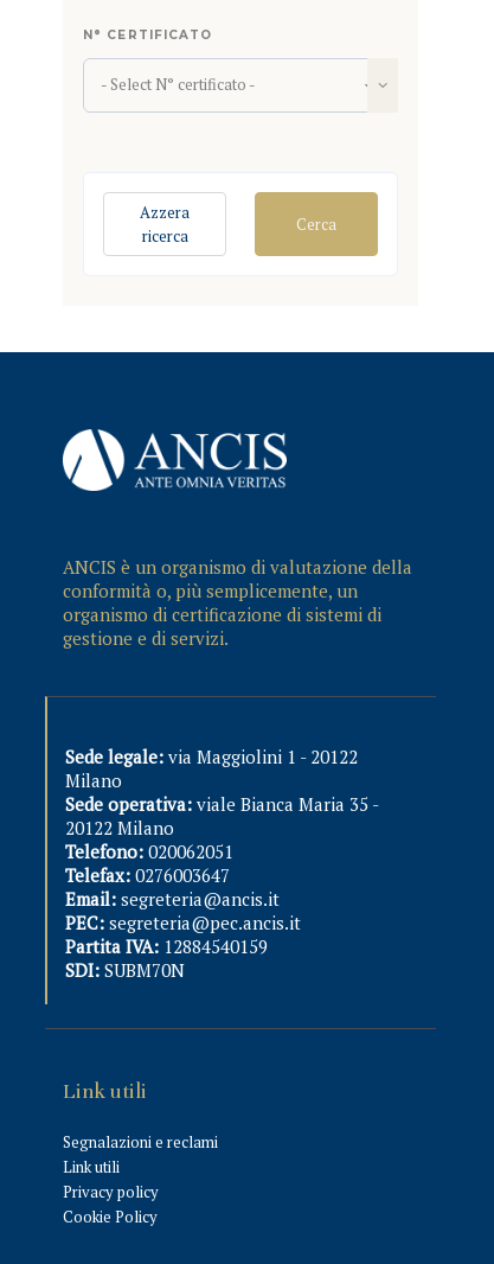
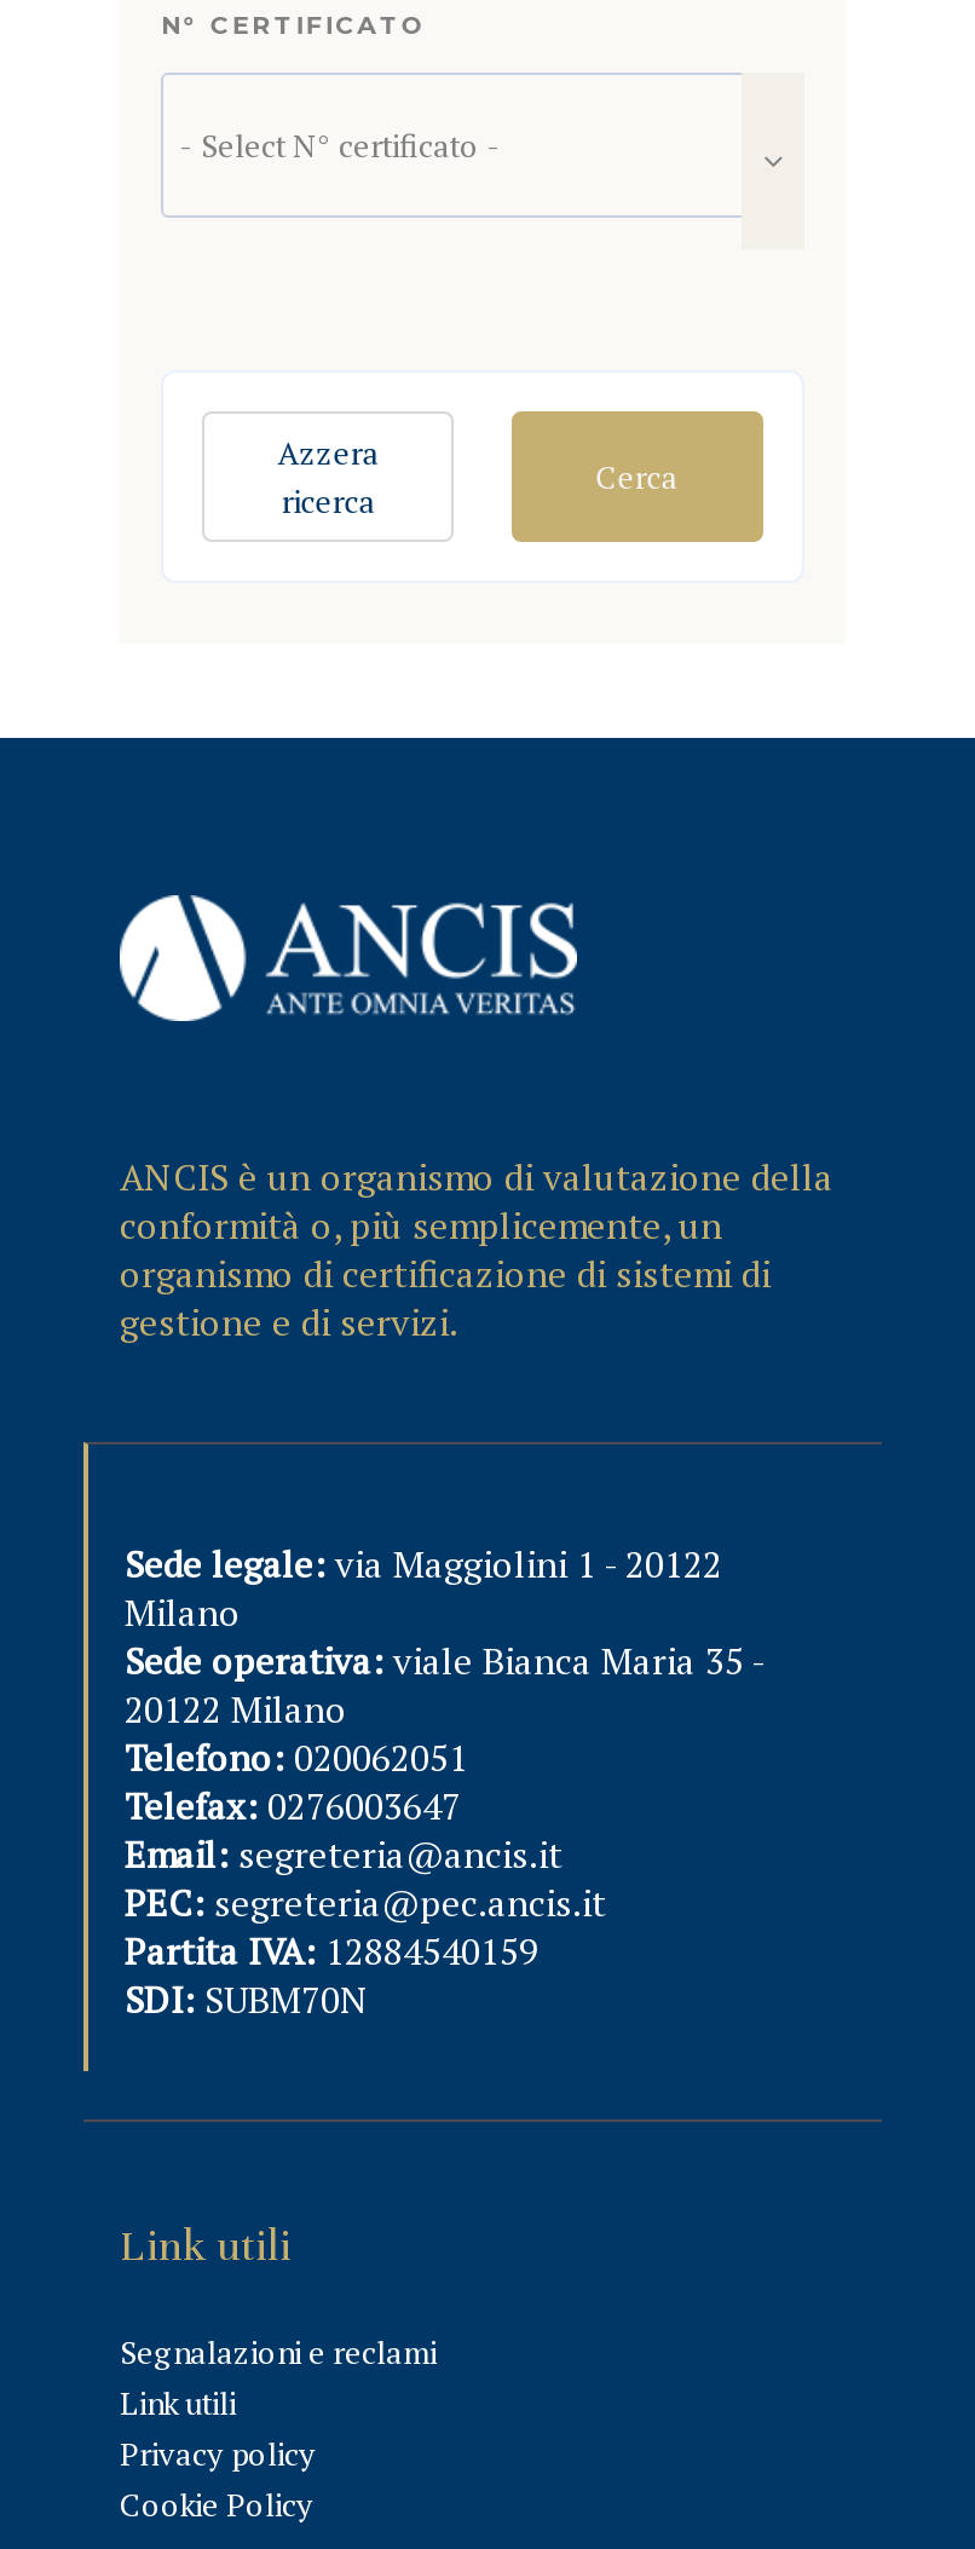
[101,74,256,95] - Select N° certificato - -> none

